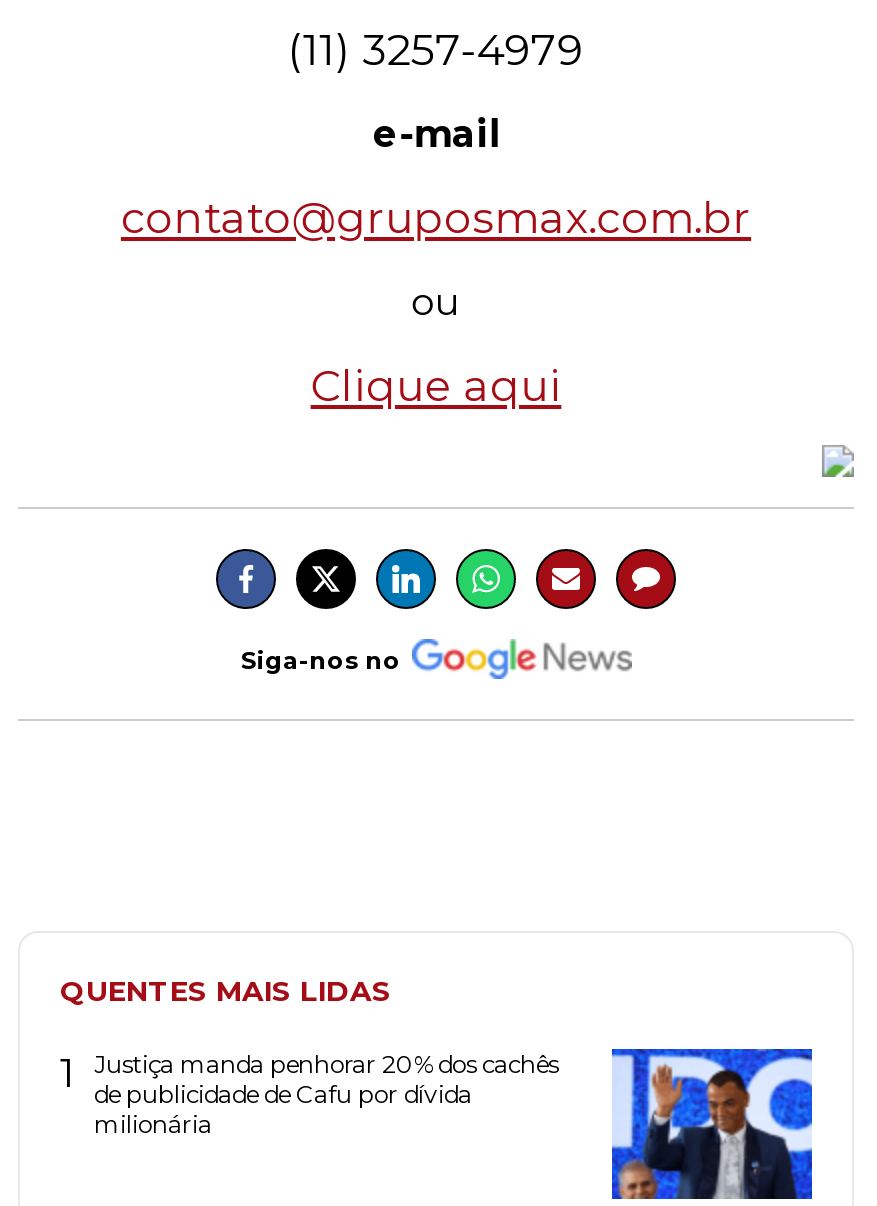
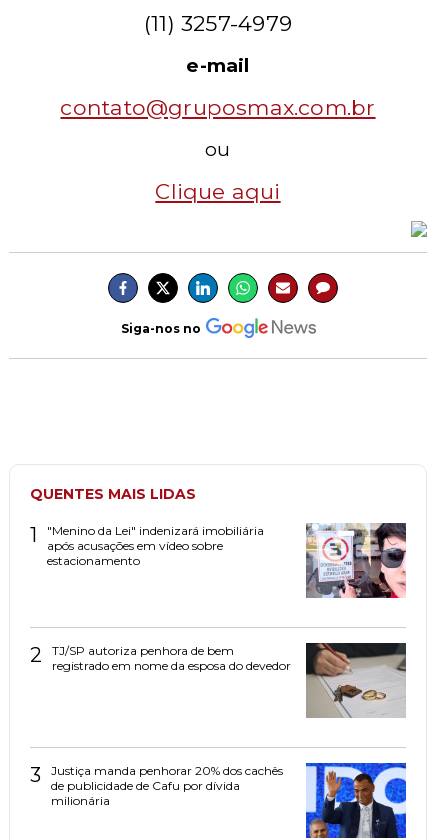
none -> [305,522,407,599] [image]
none -> [30,763,41,787] 3
none -> [30,642,407,719] [image] | 2 | TJ/SP autoriza penhora de bem | registrado em nome da esposa do devedor
none -> [47,523,264,568] "Menino da Lei" indenizará imobiliária | após acusações em vídeo sobre | estacionamento

